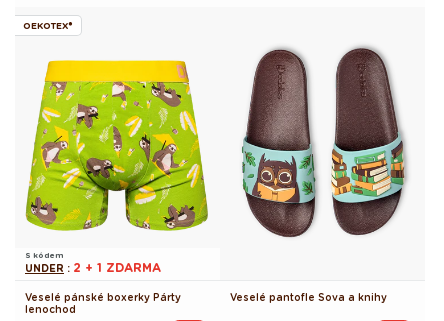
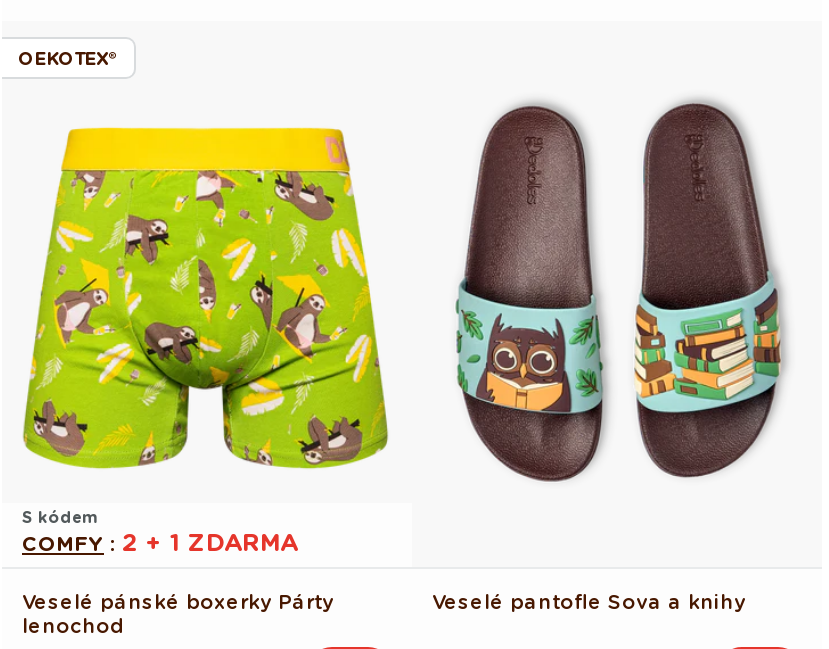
[25,260,161,275] UNDER: 2 + 1 ZDARMA -> [22,528,298,558] COMFY: 2 + 1 ZDARMA

